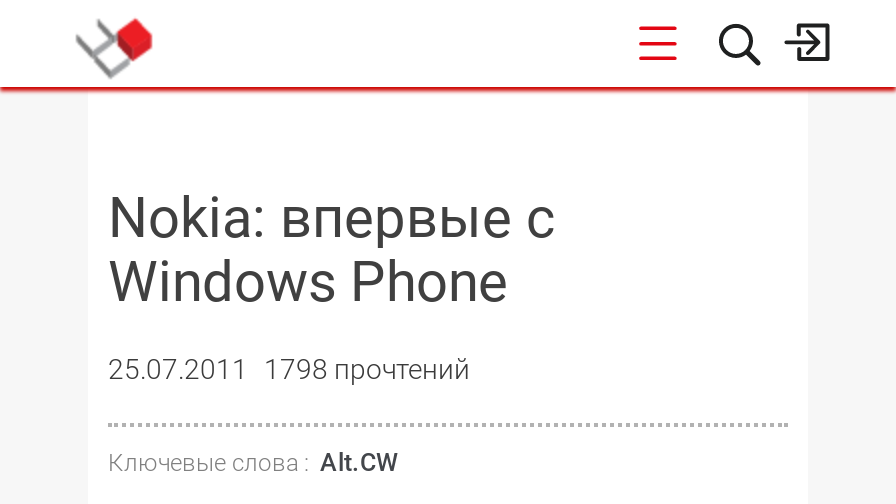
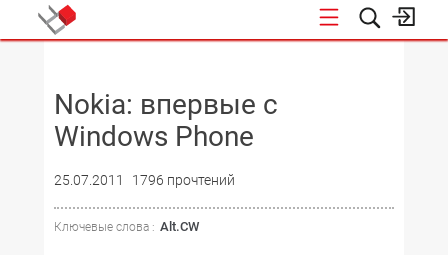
[108,353,470,385] 25.07.2011 1798 прочтений -> [54,172,235,188] 25.07.2011 1796 прочтений

